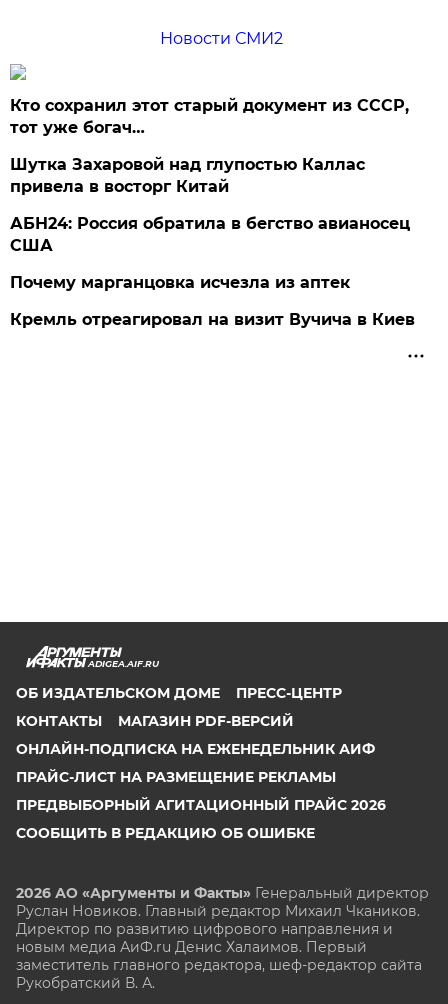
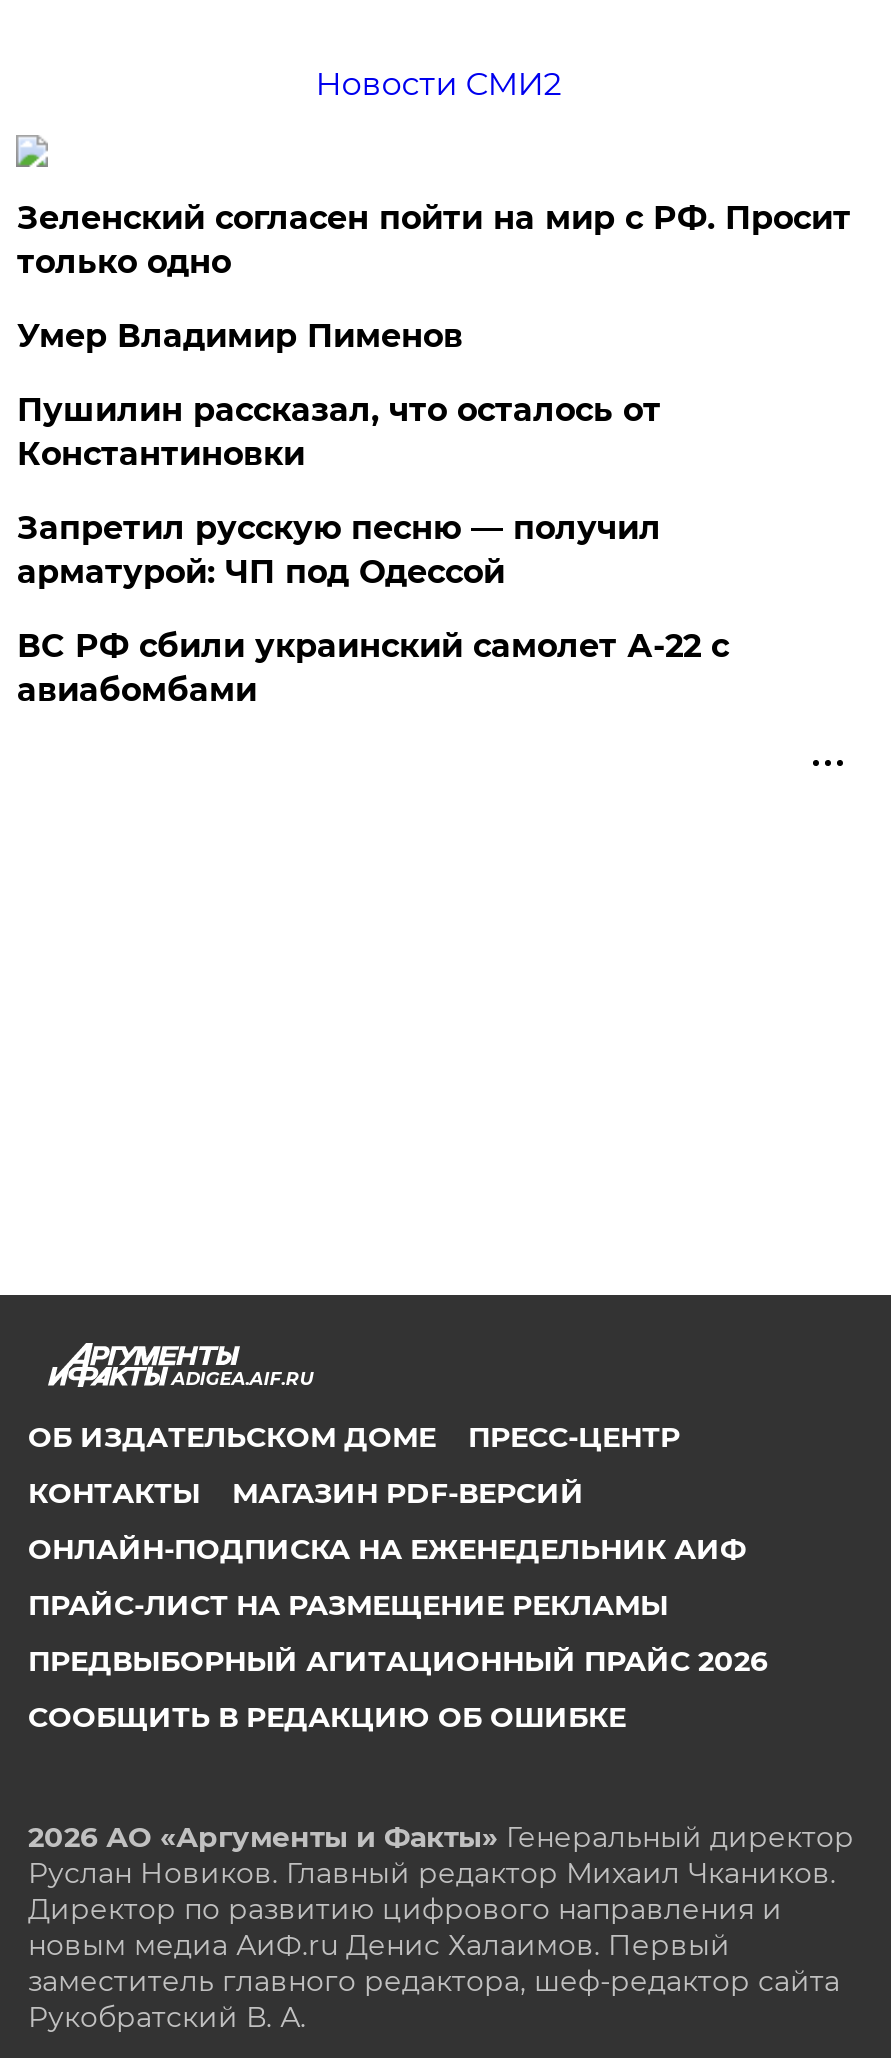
[10,96,409,137] Кто сохранил этот старый документ из СССР, | тот уже богач… -> [17,199,851,281] Зеленский согласен пойти на мир с РФ. Просит | только одно
[10,155,365,196] Шутка Захаровой над глупостью Каллас | привела в восторг Китай -> [17,317,463,355] Умер Владимир Пименов
[10,214,410,255] АБН24: Россия обратила в бегство авианосец | США -> [17,391,661,473] Пушилин рассказал, что осталось от | Константиновки
[10,273,350,292] Почему марганцовка исчезла из аптек -> [17,509,661,591] Запретил русскую песню — получил | арматурой: ЧП под Одессой
[10,310,415,329] Кремль отреагировал на визит Вучича в Киев -> [17,627,729,709] ВС РФ сбили украинский самолет А-22 с | авиабомбами

